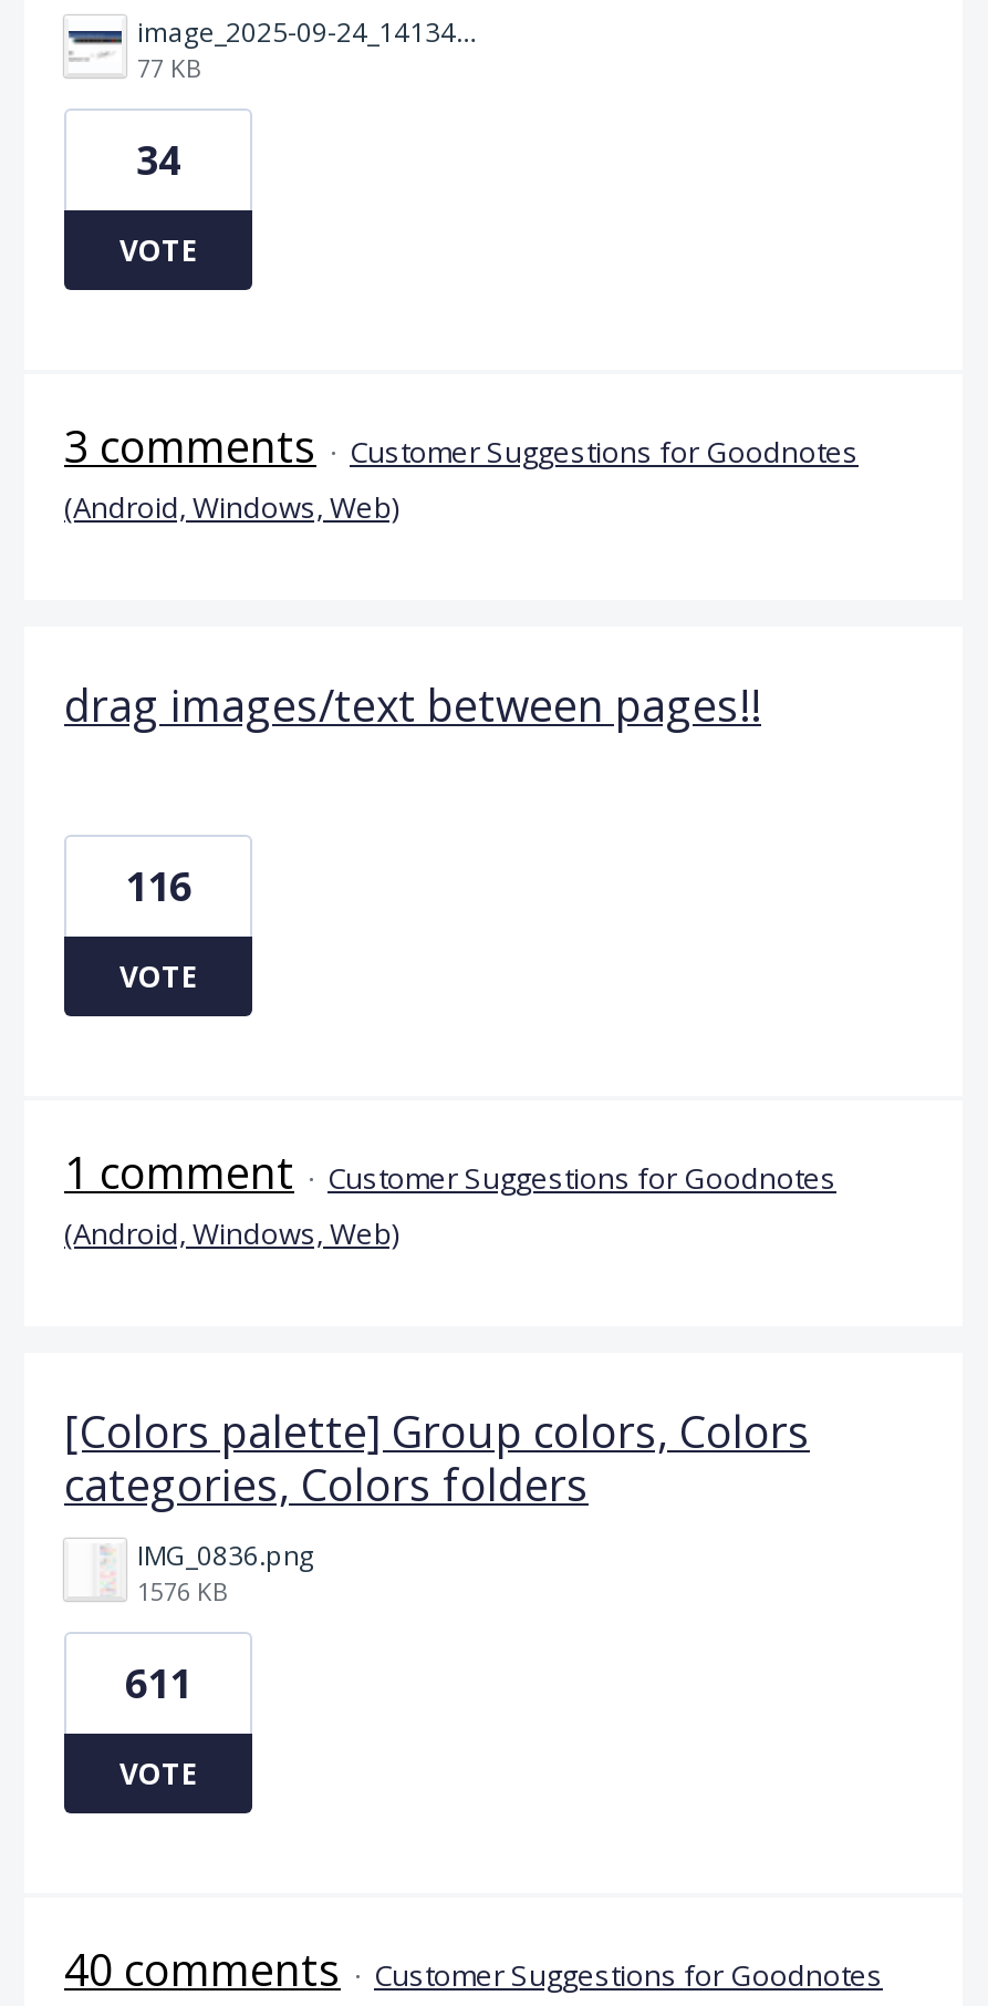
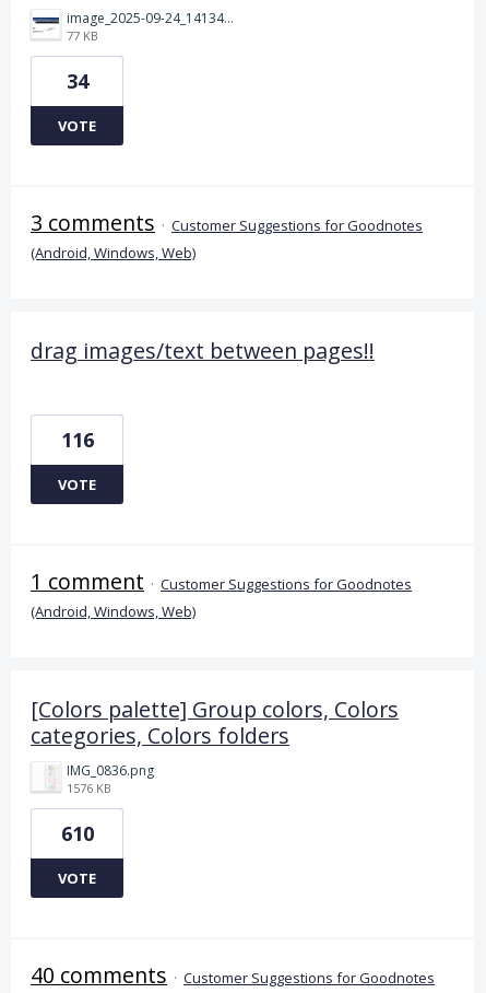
[125,1656,191,1709] 611 -> [61,820,93,846] 610

